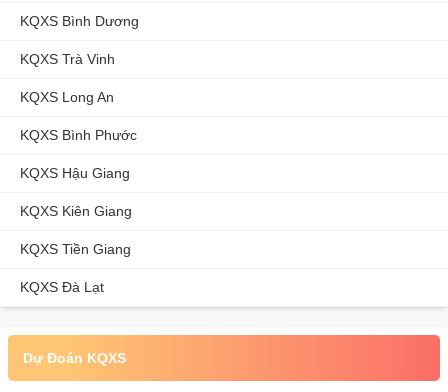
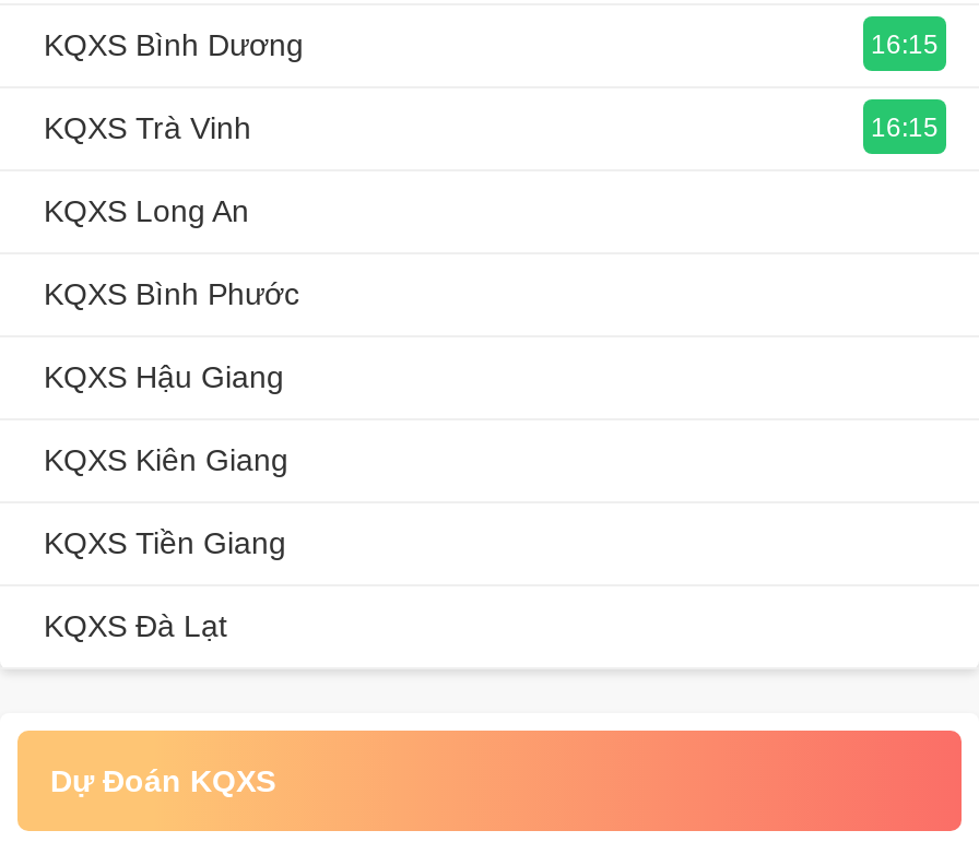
none -> [871,29,939,59] 16:15
none -> [871,112,939,142] 16:15

